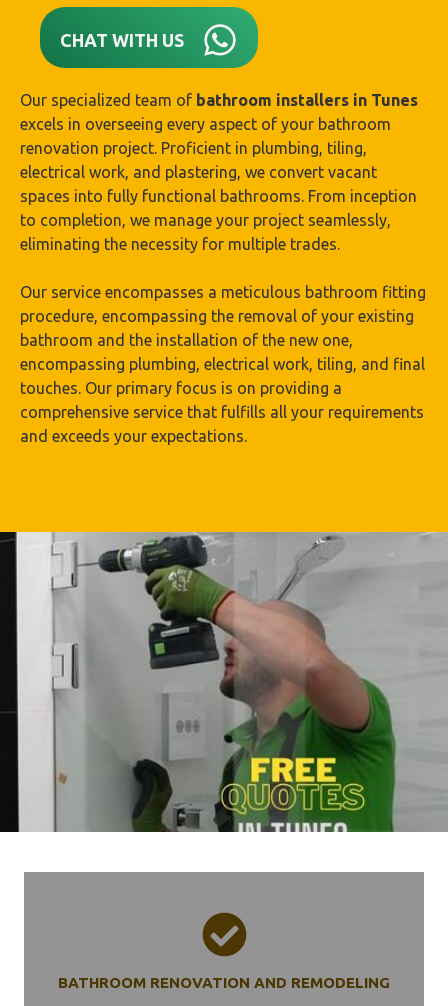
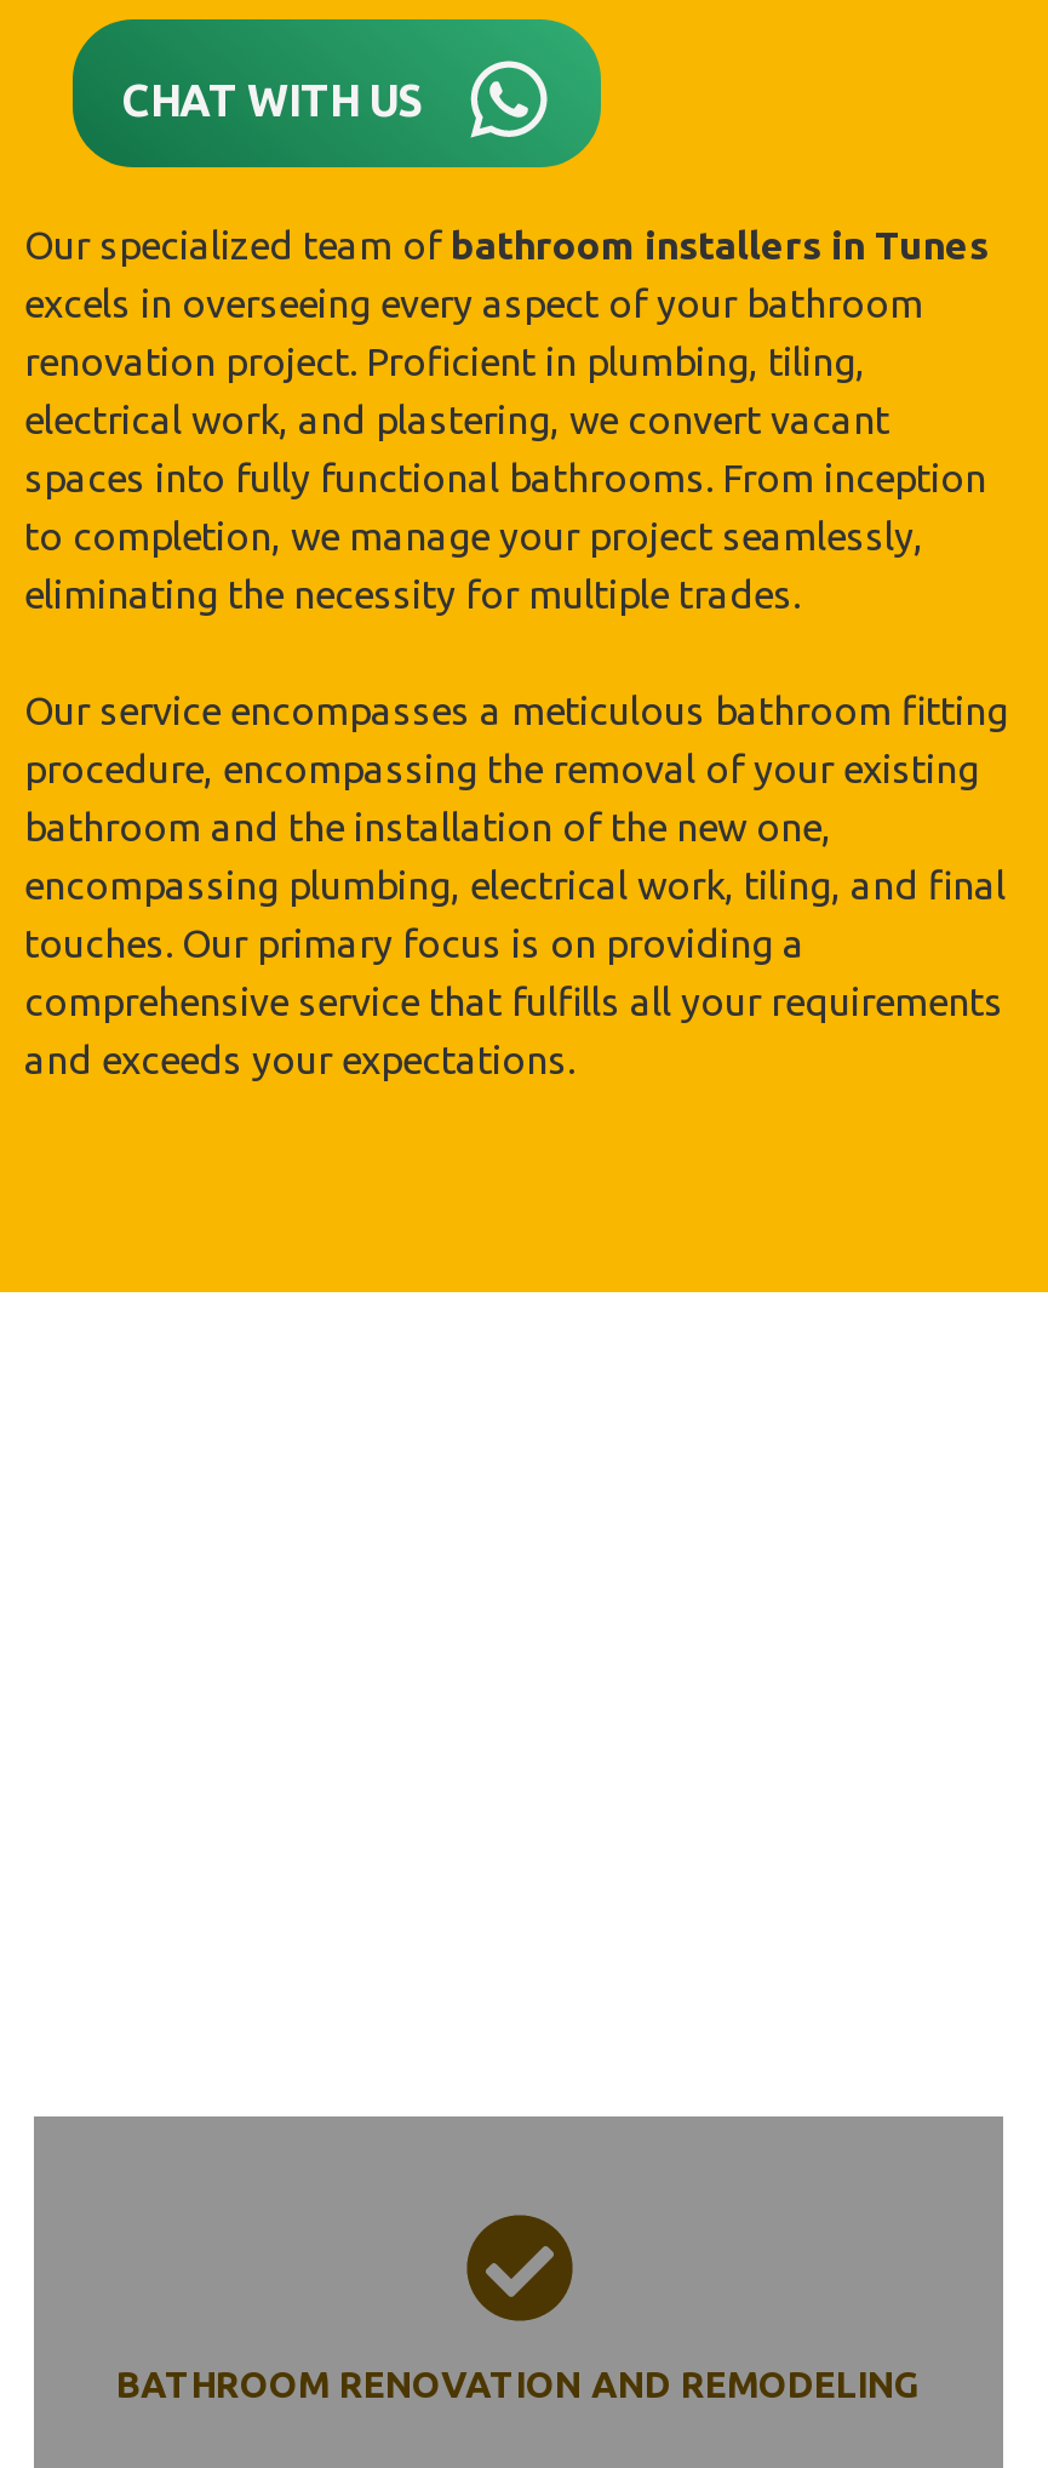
[3,531,445,833] [image] -> none

